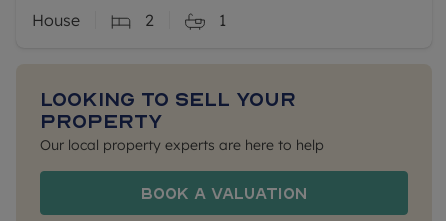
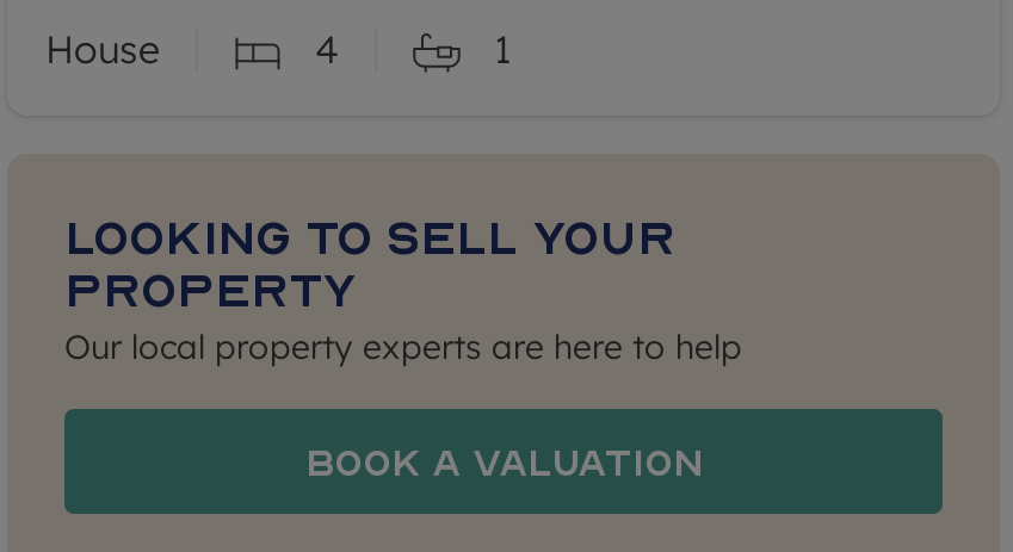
[145,10,154,30] 2 -> [315,25,339,72] 4

